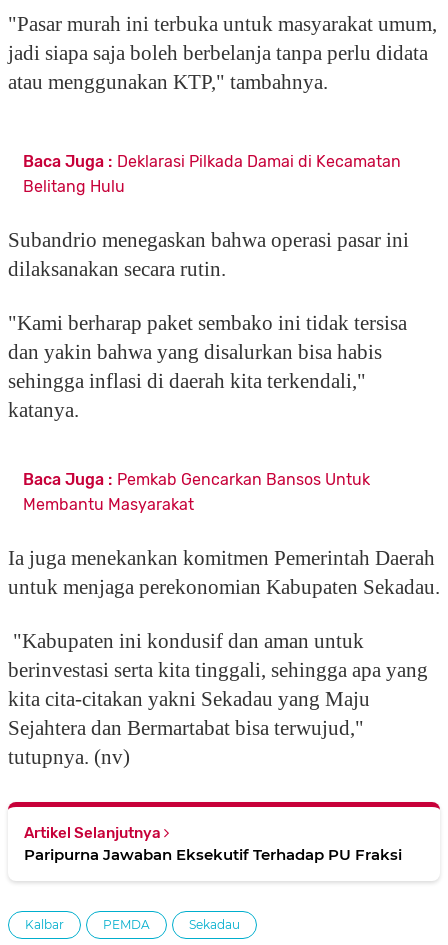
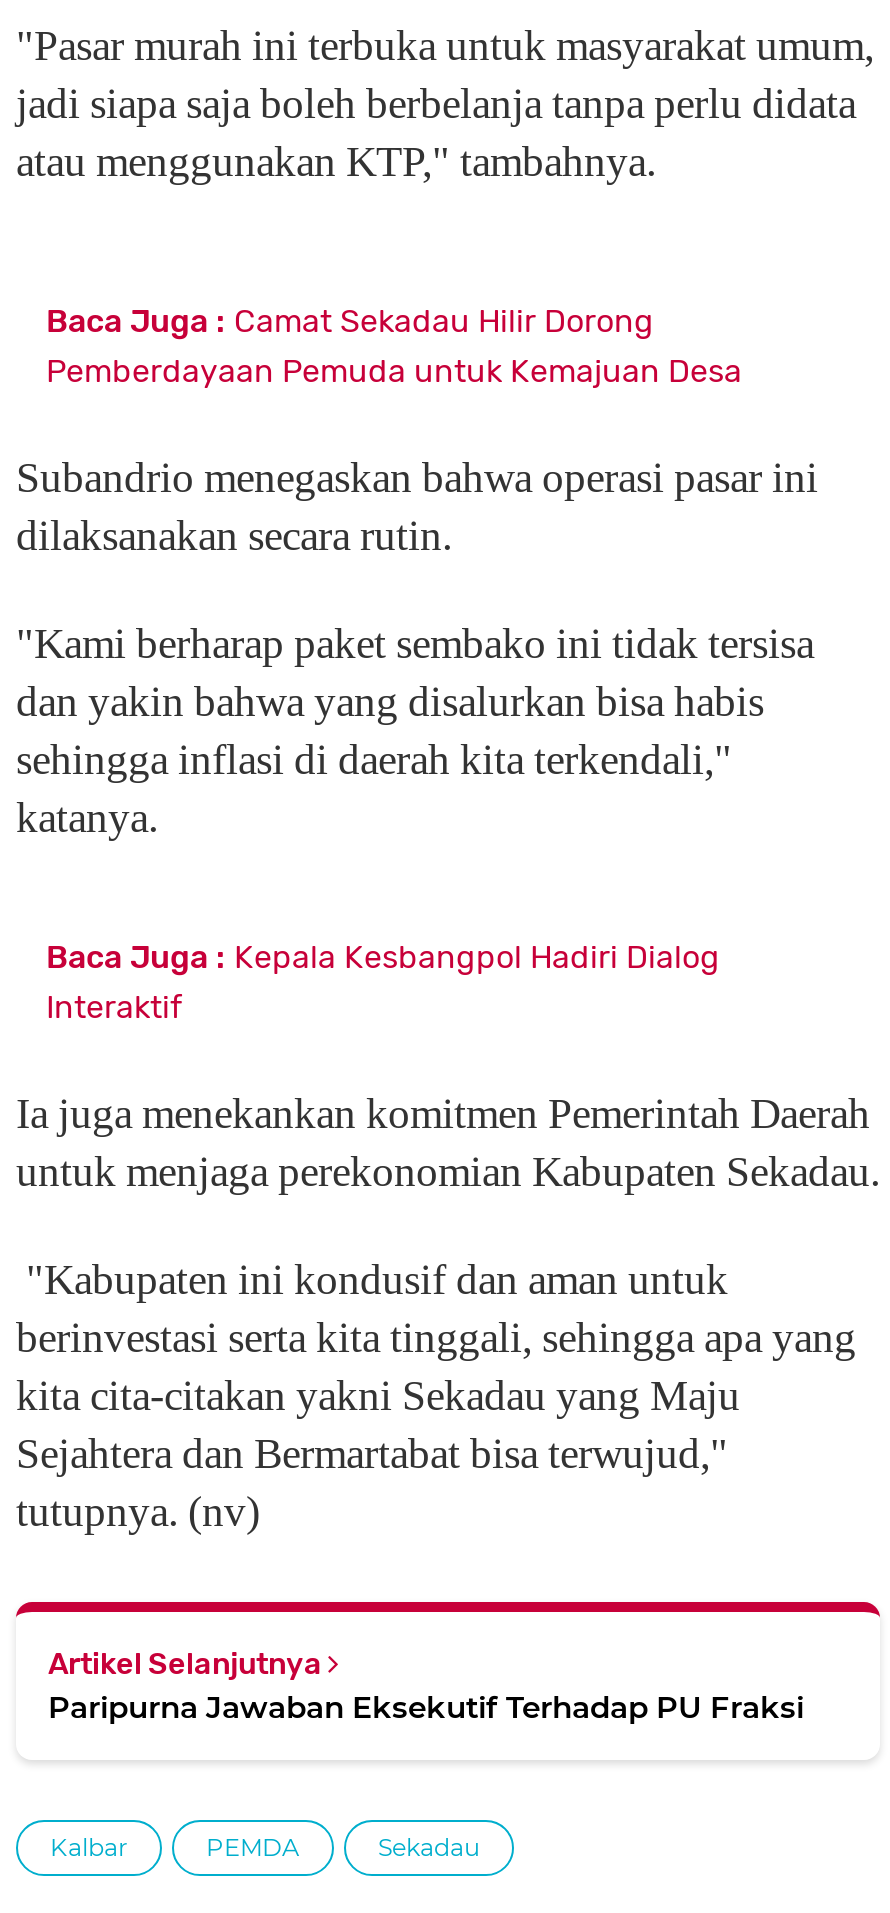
[23,152,401,196] Baca Juga : Deklarasi Pilkada Damai di Kecamatan | Belitang Hulu -> [46,302,742,390] Baca Juga : Camat Sekadau Hilir Dorong | Pemberdayaan Pemuda untuk Kemajuan Desa
[23,470,370,514] Baca Juga : Pemkab Gencarkan Bansos Untuk | Membantu Masyarakat -> [46,938,720,1026] Baca Juga : Kepala Kesbangpol Hadiri Dialog | Interaktif

